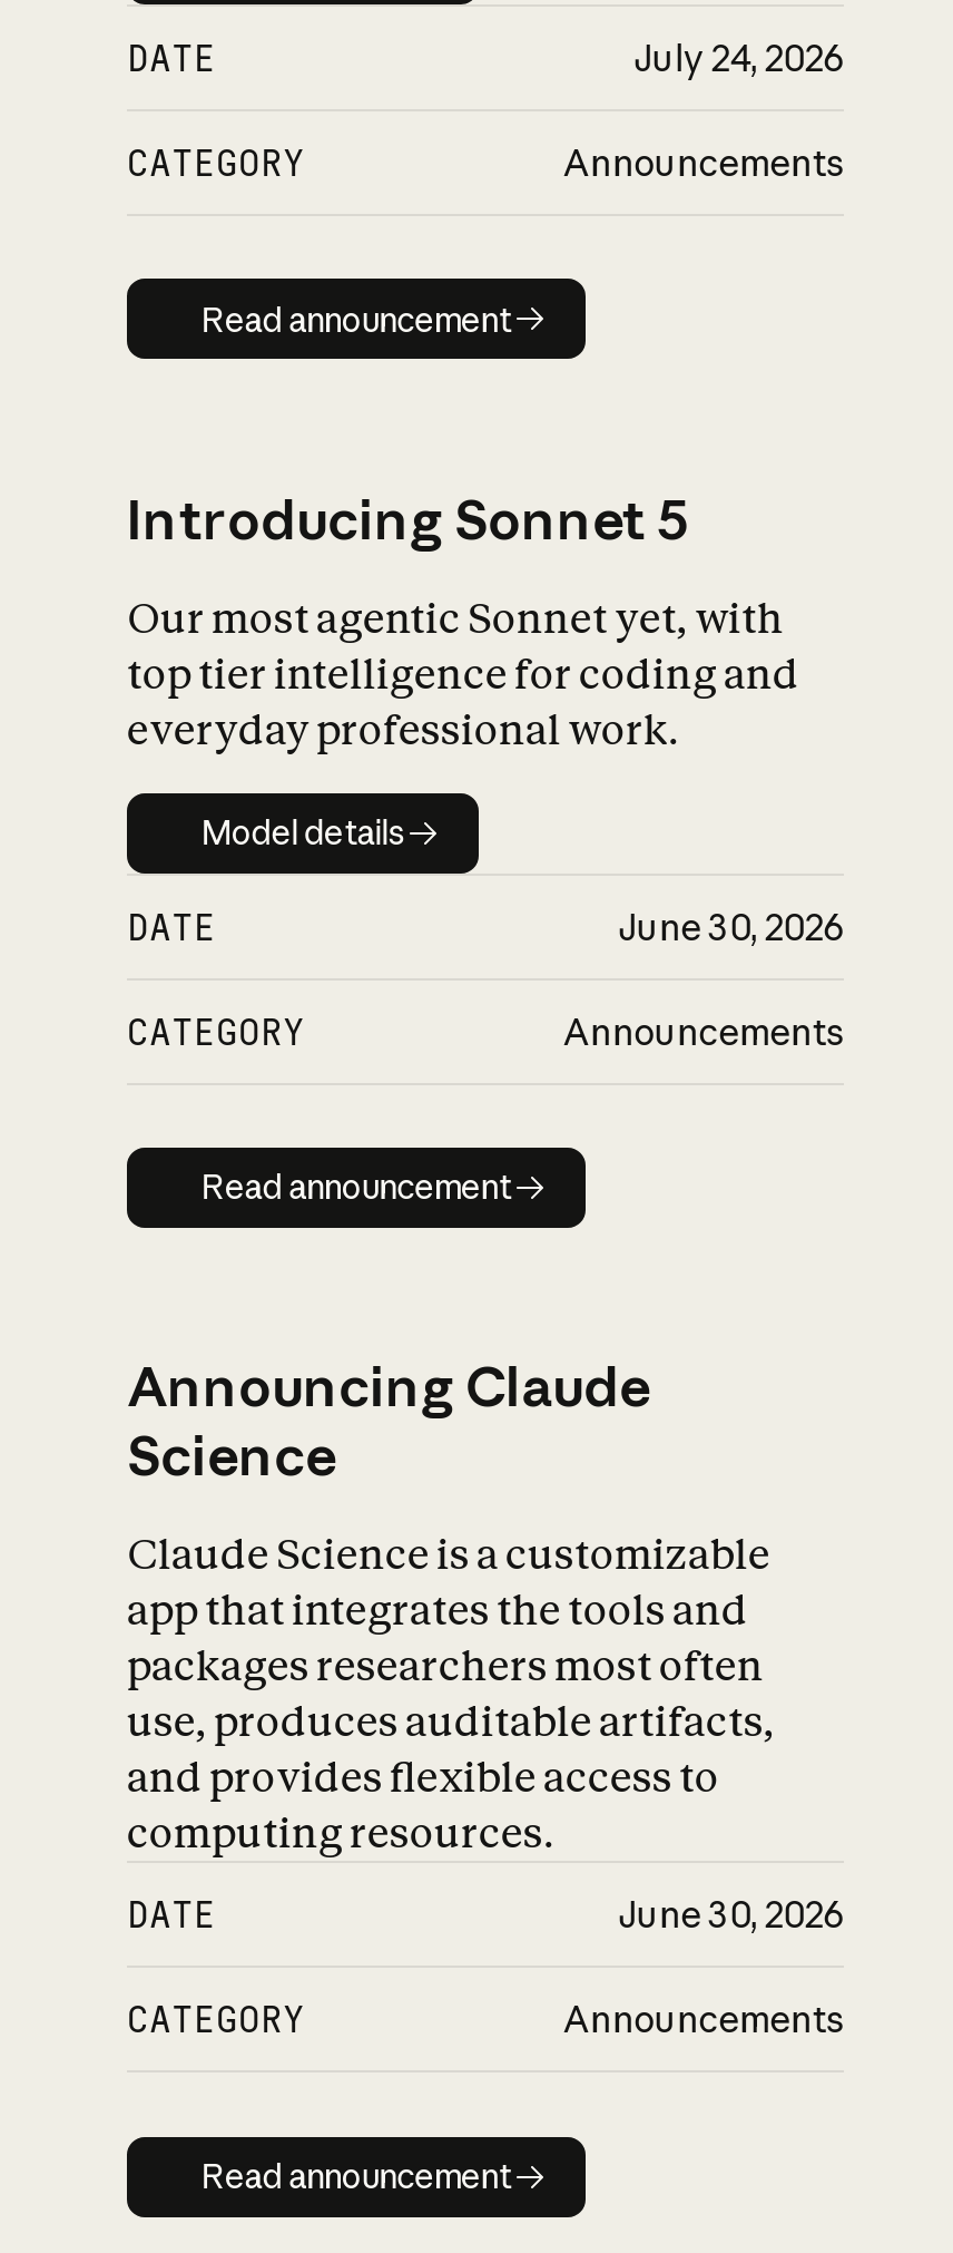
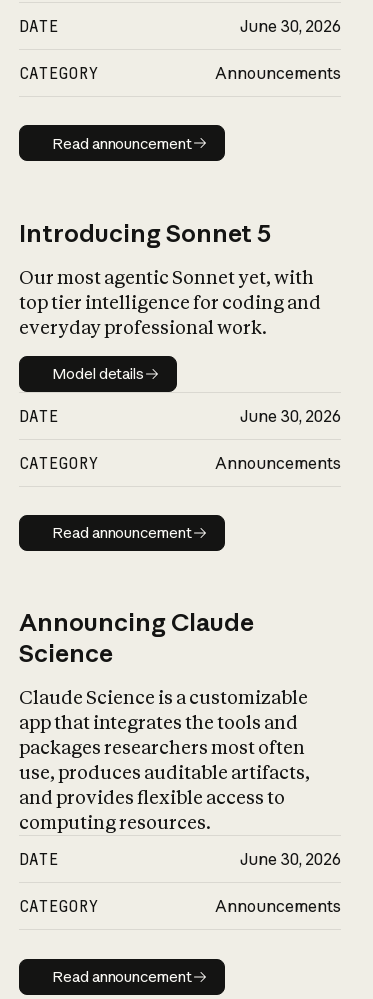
[634,35,844,80] July 24, 2026 -> [240,16,341,36] June 30, 2026

